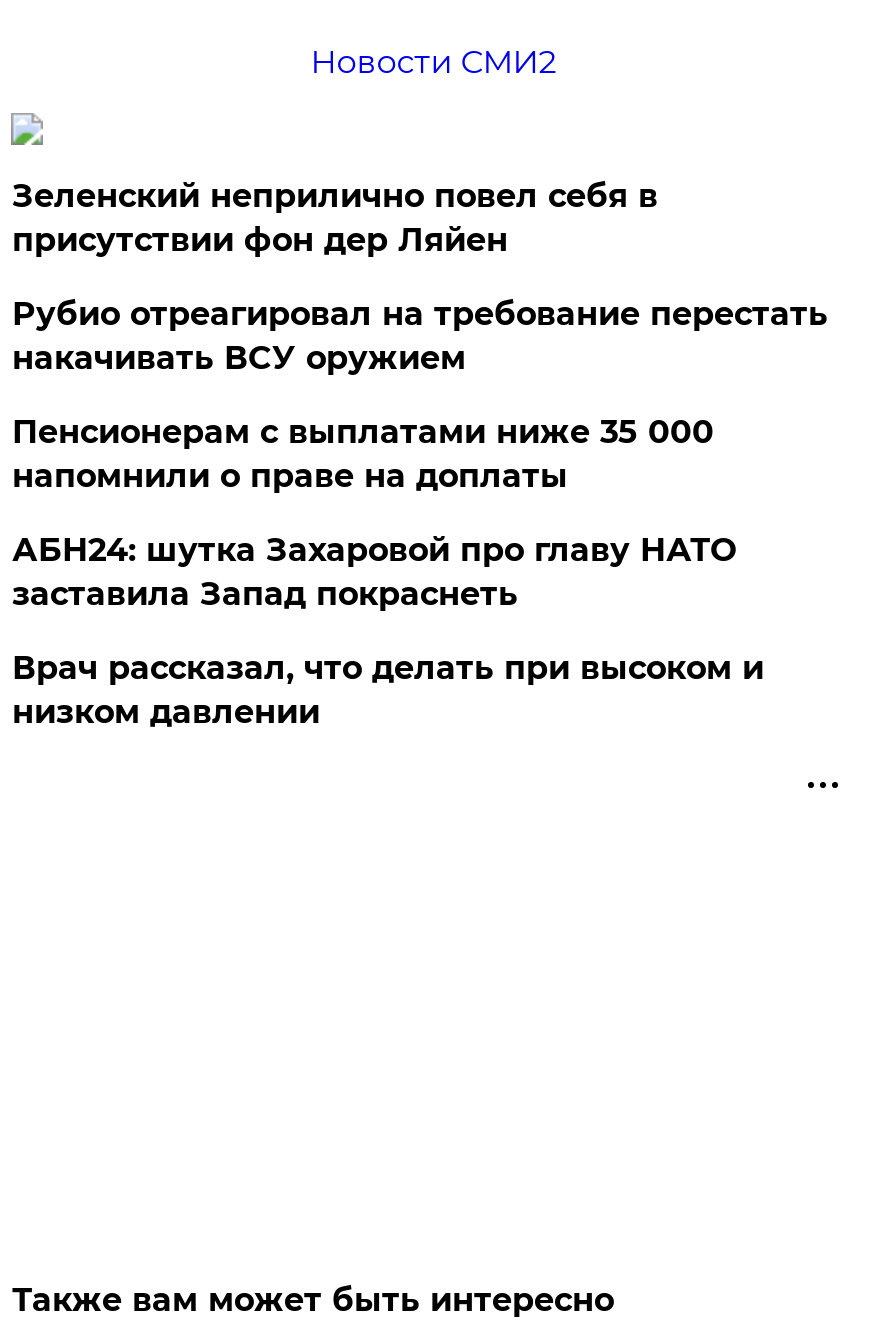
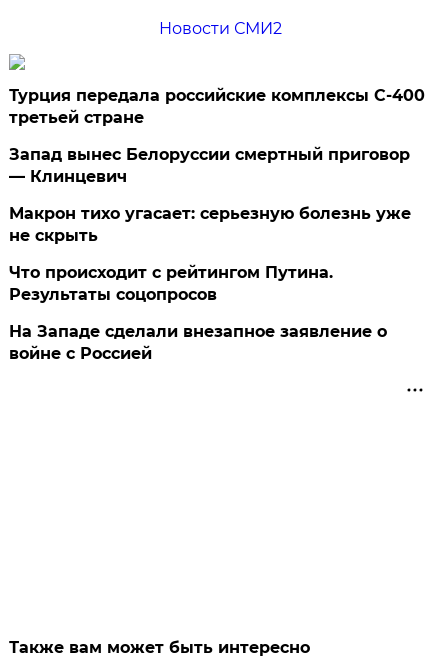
[12,178,658,260] Зеленский неприлично повел cебя в | присутствии фон дер Ляйен -> [9,86,425,127] Турция передала российские комплексы С-400 | третьей стране
[12,296,828,378] Рубио отреагировал на требование перестать | накачивать ВСУ оружием -> [9,145,410,186] Запад вынес Белоруссии смертный приговор | — Клинцевич
[12,414,714,496] Пенсионерам с выплатами ниже 35 000 | напомнили о праве на доплаты -> [9,204,411,245] Макрон тихо угасает: серьезную болезнь уже | не скрыть
[12,532,736,614] АБН24: шутка Захаровой про главу НАТО | заставила Запад покраснеть -> [9,263,333,304] Что происходит с рейтингом Путина. | Результаты соцопросов
[12,650,764,732] Врач рассказал, что делать при высоком и | низком давлении -> [9,322,387,363] На Западе сделали внезапное заявление о | войне с Россией

